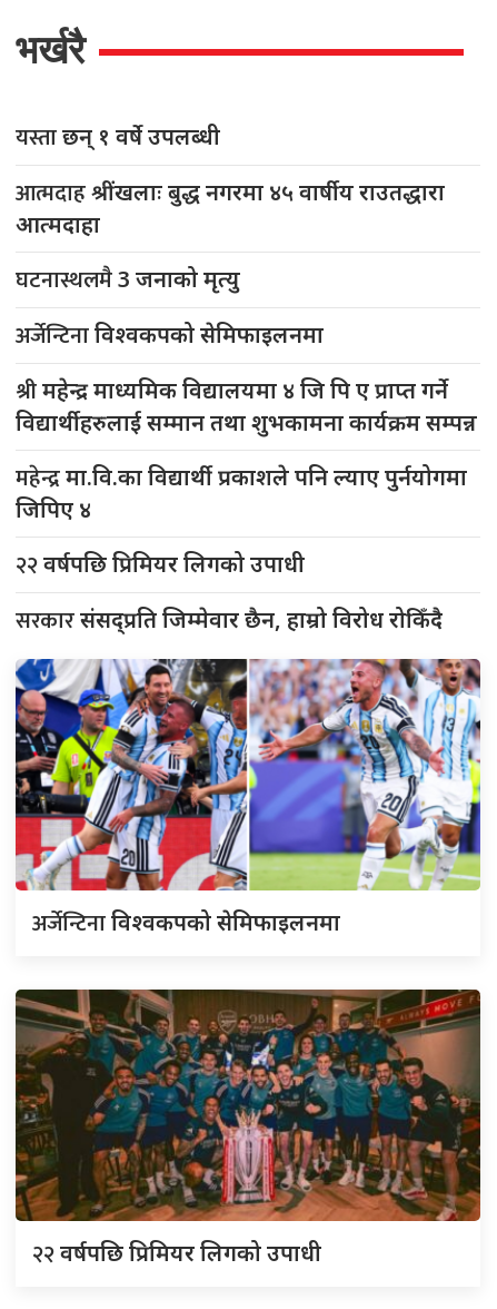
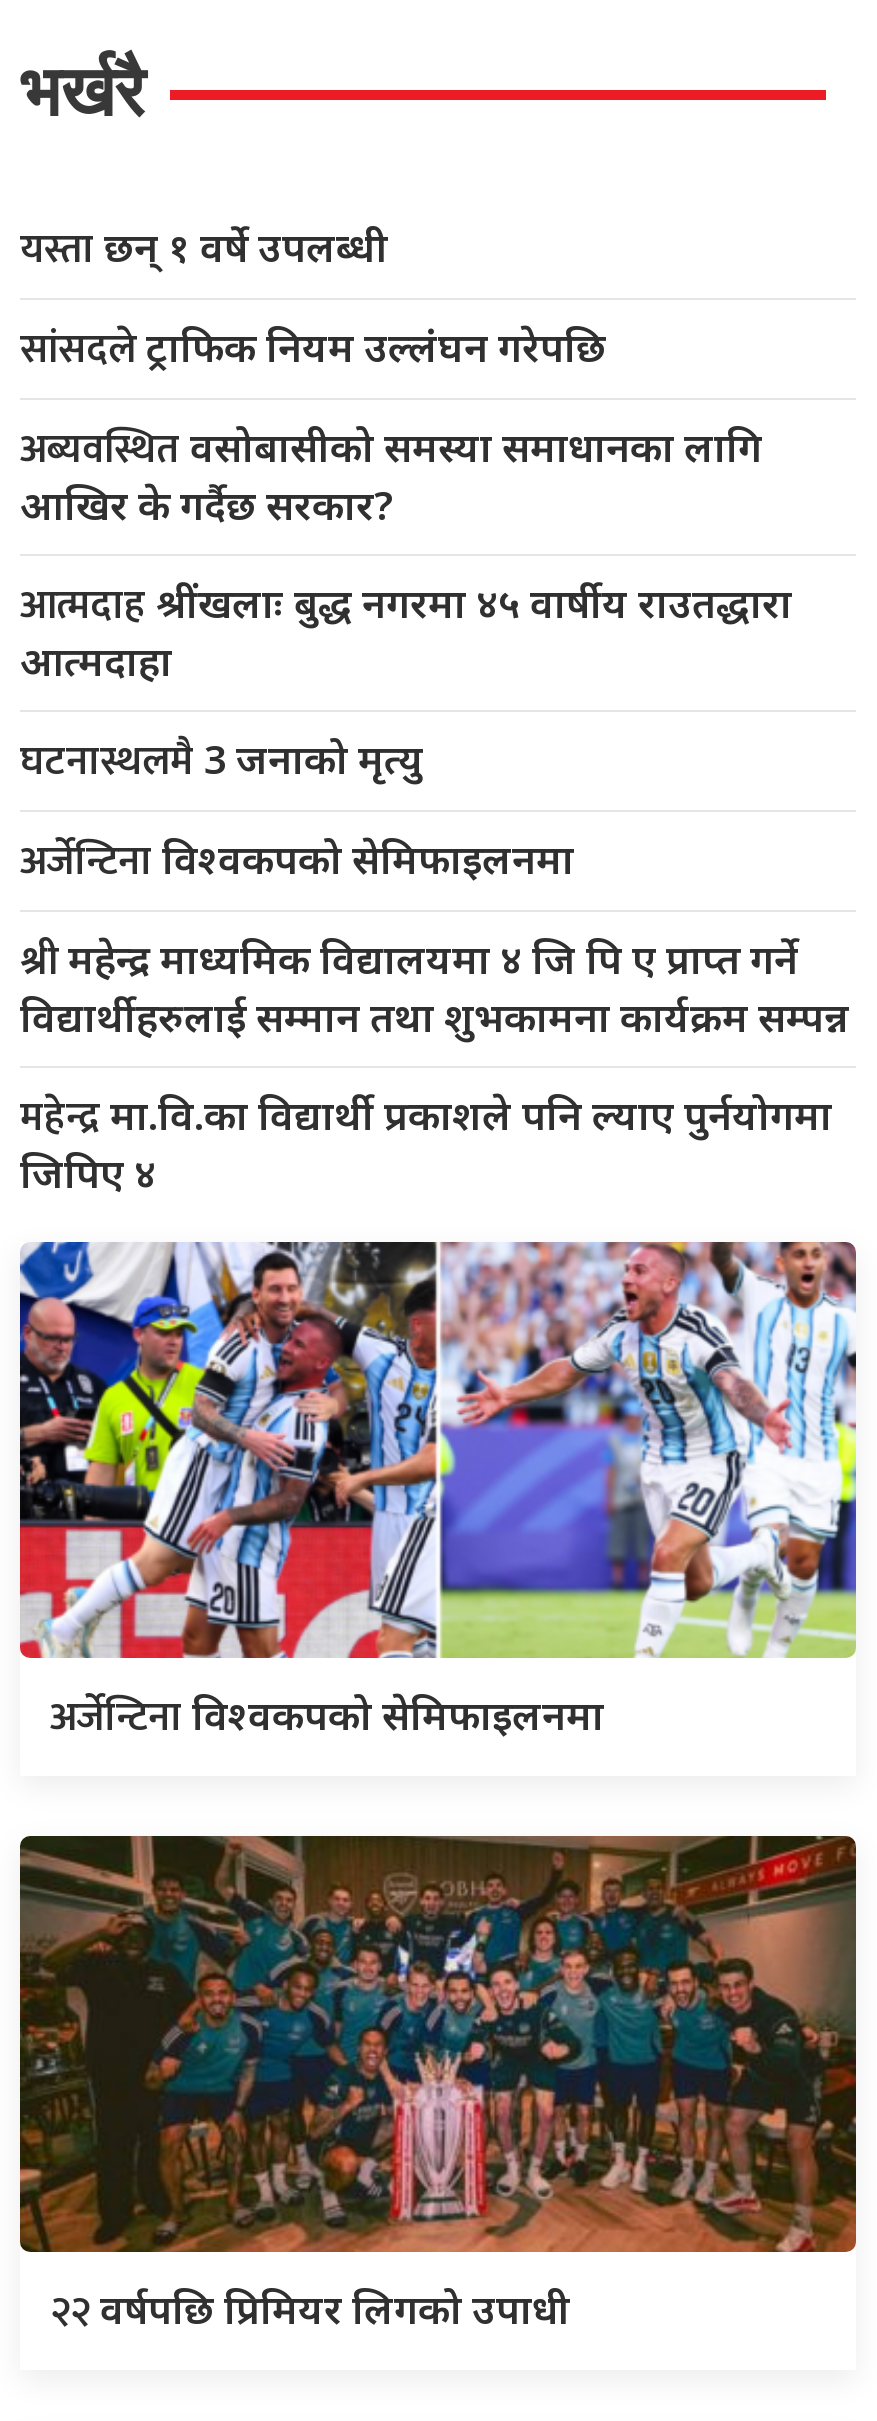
none -> [20,316,762,532] सांसदलेट्राफिक नियम उल्लंघन गरेपछि | अब्यवस्थितवसोबासीको समस्या समाधानका लागि | आखिर के गर्दैछ सरकार?
moved [16,175,477,525] -> [20,572,850,1200]: आत्मदाह श्रींखलाः बुद्ध नगरमा ४५ वार्षीय राउतद्धारा | आत्मदाहा | घटनास्थलमै 3 जनाको मृत्यु | अर्जेन्टिनाविश्वकपको सेमिफाइलनमा | श्रीमहेन्द्र माध्यमिक विद्यालयमा ४ जि पि ए प्राप्त गर्ने | विद्यार्थीहरुलाई सम्मान तथा शुभकामना कार्यक्रम सम्पन्न | महेन्द्रमा.वि.का विद्यार्थी प्रकाशले पनि ल्याए पुर्नयोगमा | जिपिए ४
[16,547,443,640] २२वर्षपछि प्रिमियर लिगको उपाधी | सरकारसंसद्‍प्रति जिम्मेवार छैन, हाम्रो विरोध रोकिँदै -> none

